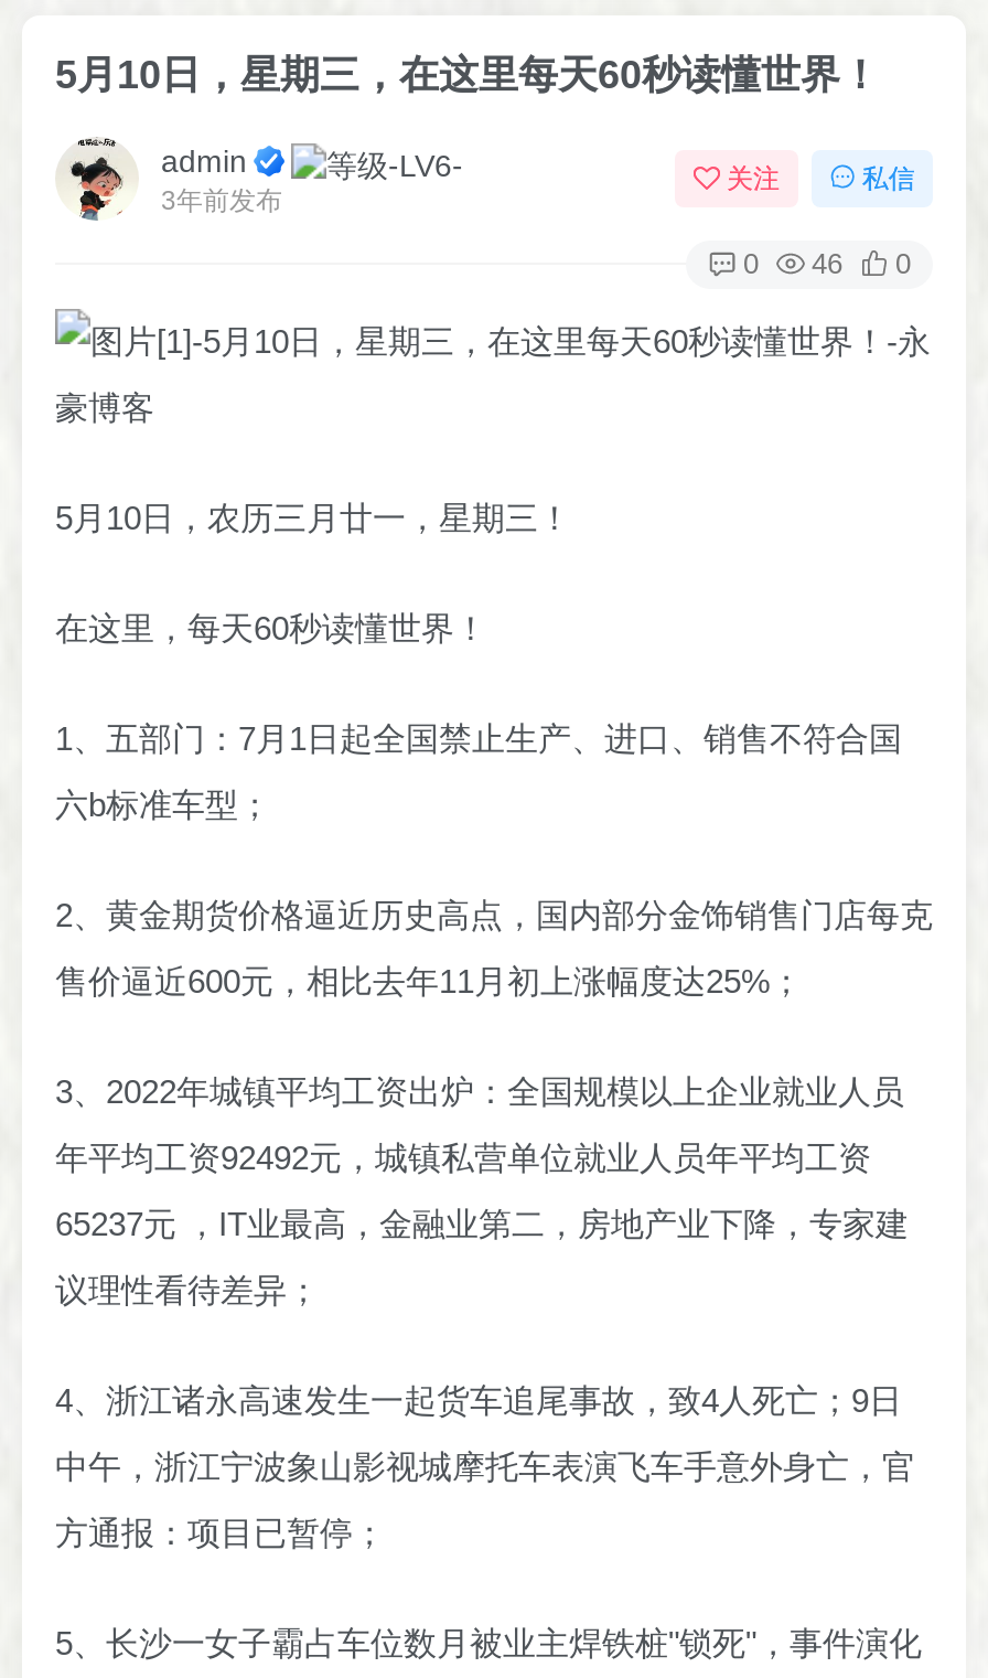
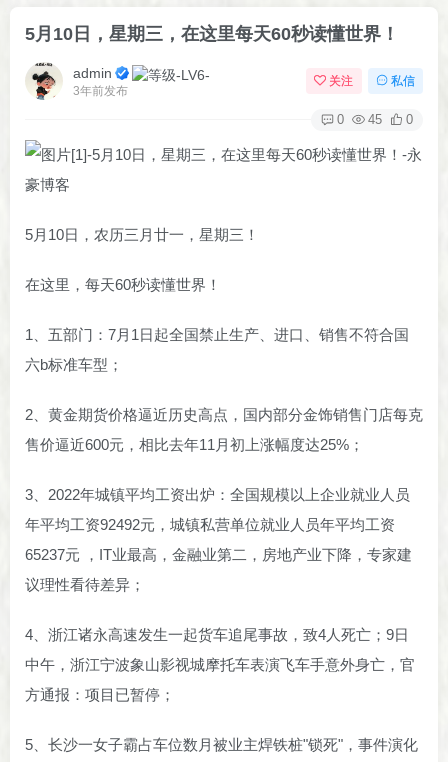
[743,247,911,280] 0 46 0 -> [337,112,413,127] 0 45 0

